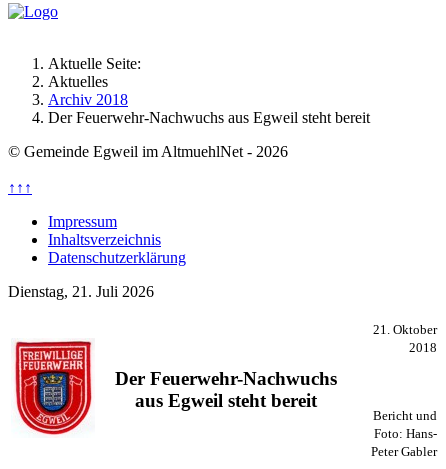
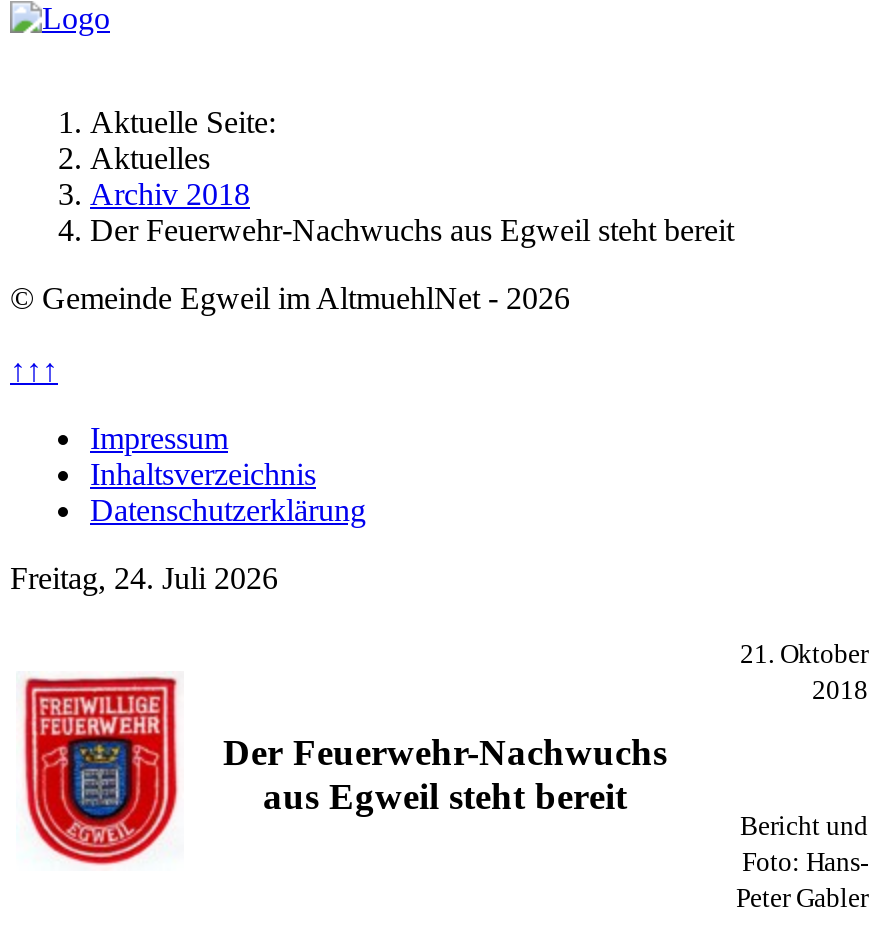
[8,283,154,300] Dienstag, 21. Juli 2026 -> [10,561,278,595] Freitag, 24. Juli 2026

